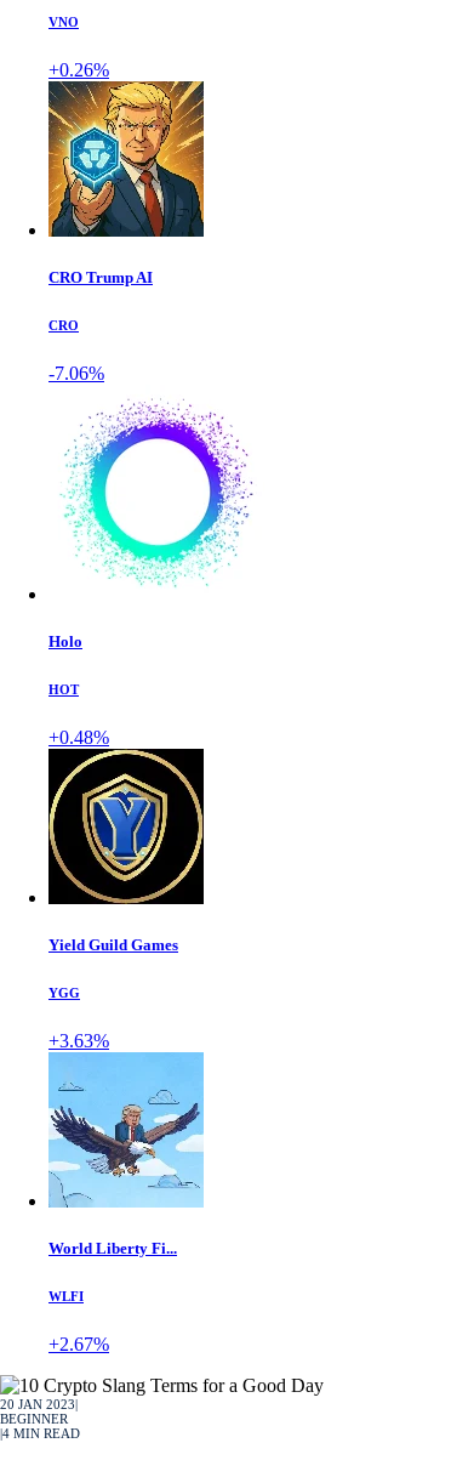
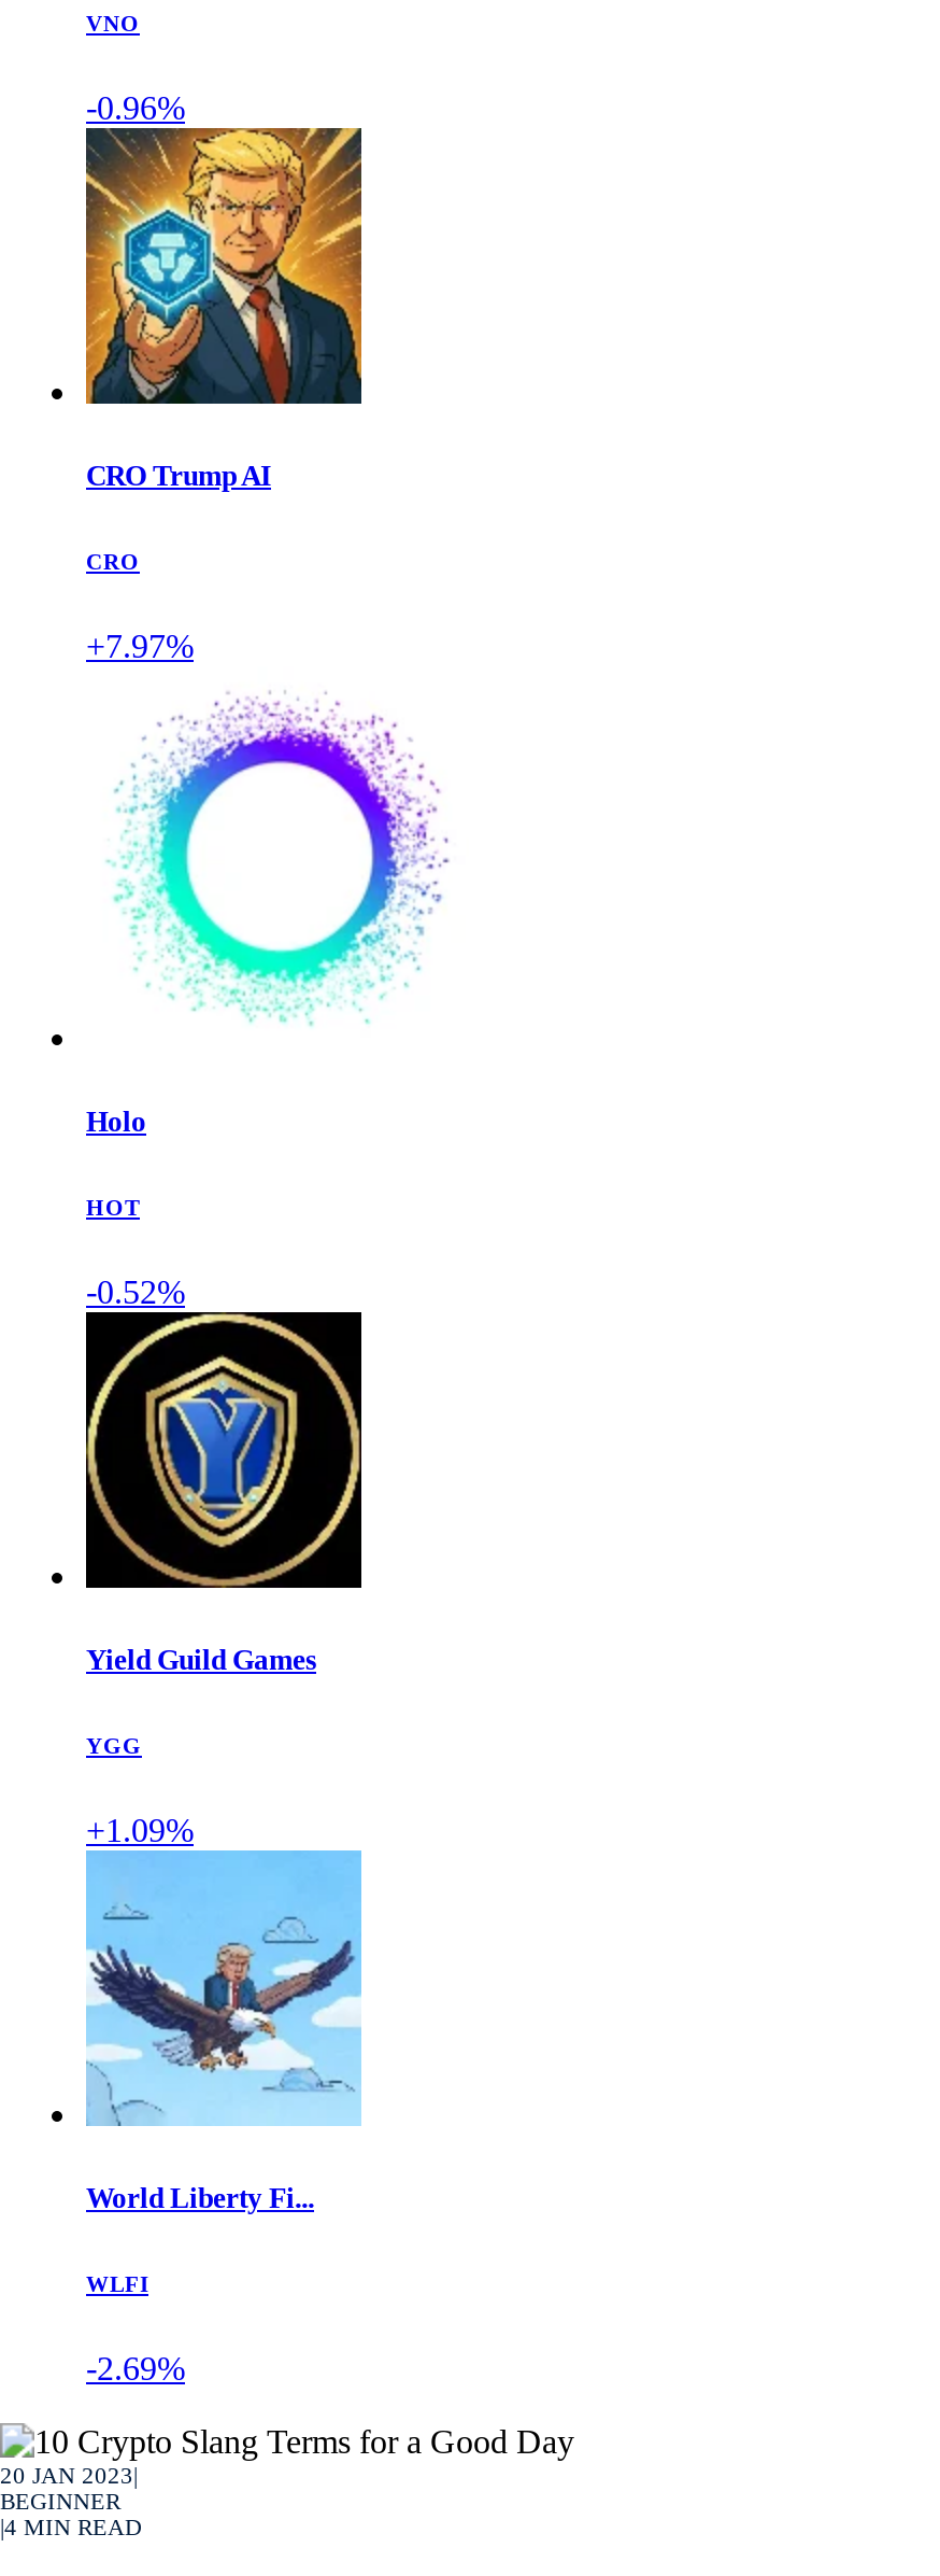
[48,59,109,80] +0.26% -> [86,89,185,126] -0.96%
[48,363,104,384] -7.06% -> [86,628,194,664] +7.97%
[48,727,109,748] +0.48% -> [86,1274,185,1310] -0.52%
[48,1031,109,1051] +3.63% -> [86,1812,194,1849] +1.09%
[48,1334,109,1355] +2.67% -> [86,2351,185,2387] -2.69%

